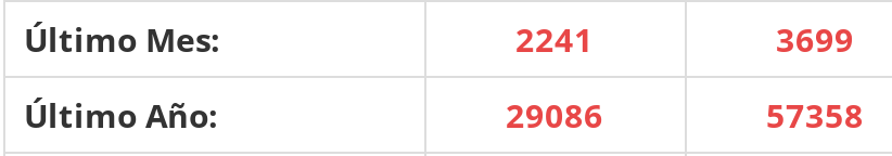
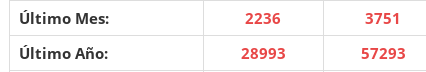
[515,17,594,60] 2241 -> [245,8,281,28] 2236
[776,17,854,60] 3699 -> [365,8,401,28] 3751
[506,93,603,136] 29086 -> [240,43,285,63] 28993
[766,93,864,136] 57358 -> [360,43,405,63] 57293

